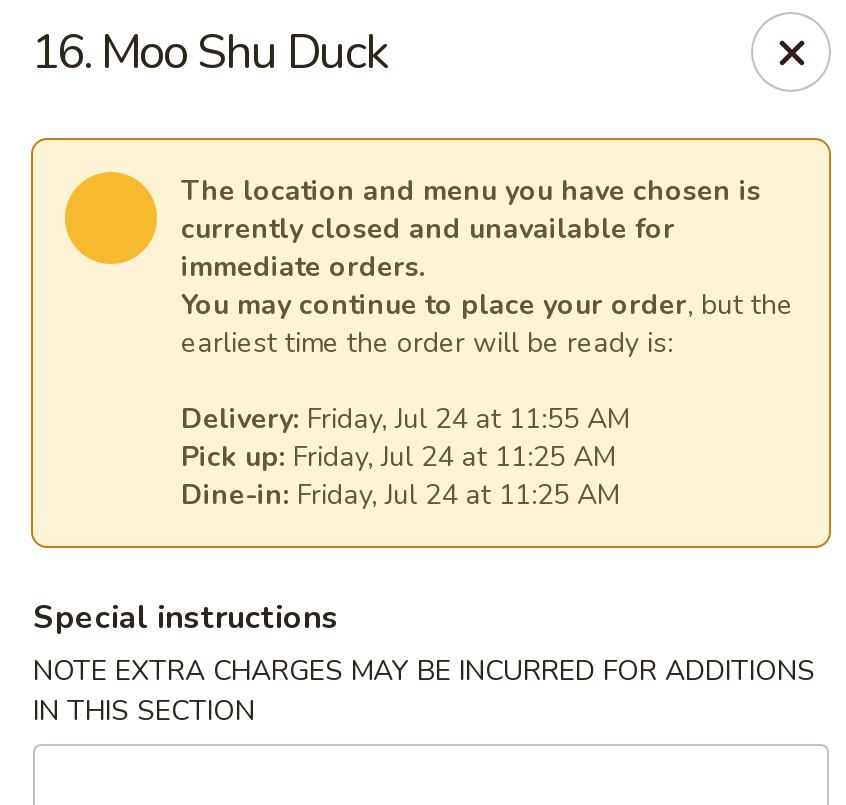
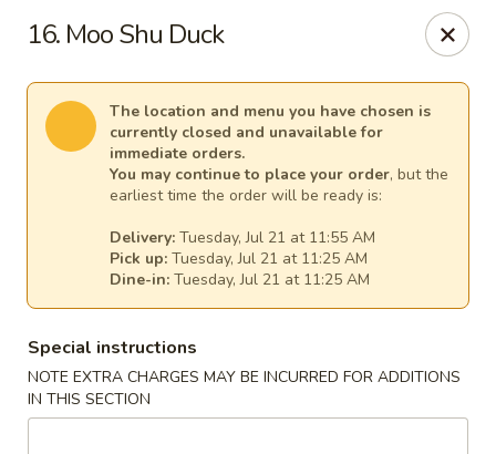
[181,400,629,438] Delivery: Friday, Jul 24 at 11:55 AM -> [110,227,375,248] Delivery: Tuesday, Jul 21 at 11:55 AM
[181,438,615,476] Pick up: Friday, Jul 24 at 11:25 AM -> [110,248,368,269] Pick up: Tuesday, Jul 21 at 11:25 AM
[181,476,619,514] Dine-in: Friday, Jul 24 at 11:25 AM -> [110,269,370,290] Dine-in: Tuesday, Jul 21 at 11:25 AM

